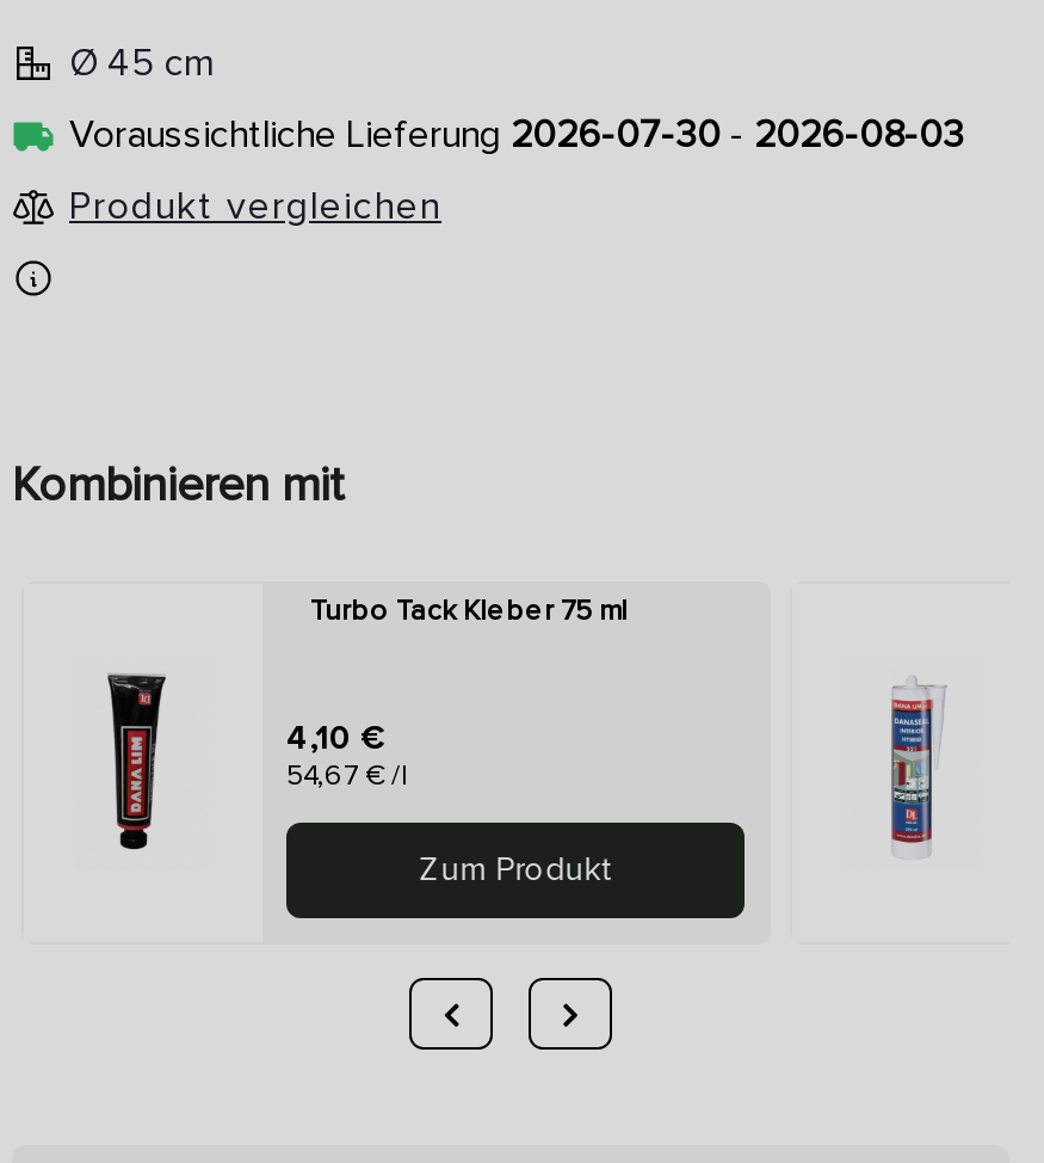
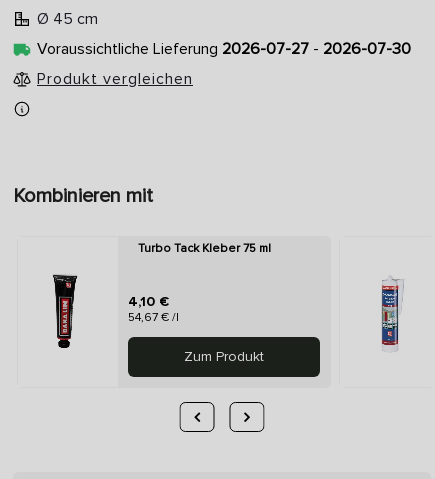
[69,111,964,159] Voraussichtliche Lieferung 2026-07-30 - 2026-08-03 -> [37,39,411,59] Voraussichtliche Lieferung 2026-07-27 - 2026-07-30

